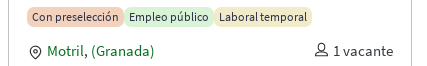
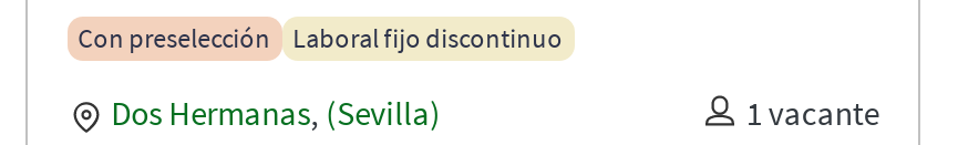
[129,9,307,24] Empleo público | Laboral temporal -> [293,21,563,54] Laboral fijo discontinuo
[47,41,155,60] Motril, (Granada) -> [111,92,441,134] Dos Hermanas, (Sevilla)

